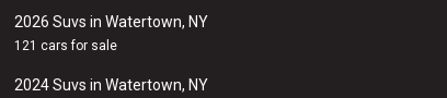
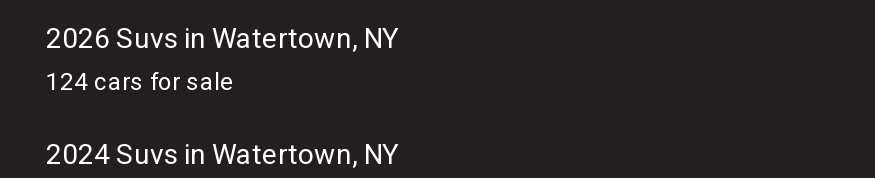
[14,38,117,53] 121 cars for sale -> [46,68,234,96] 124 cars for sale

